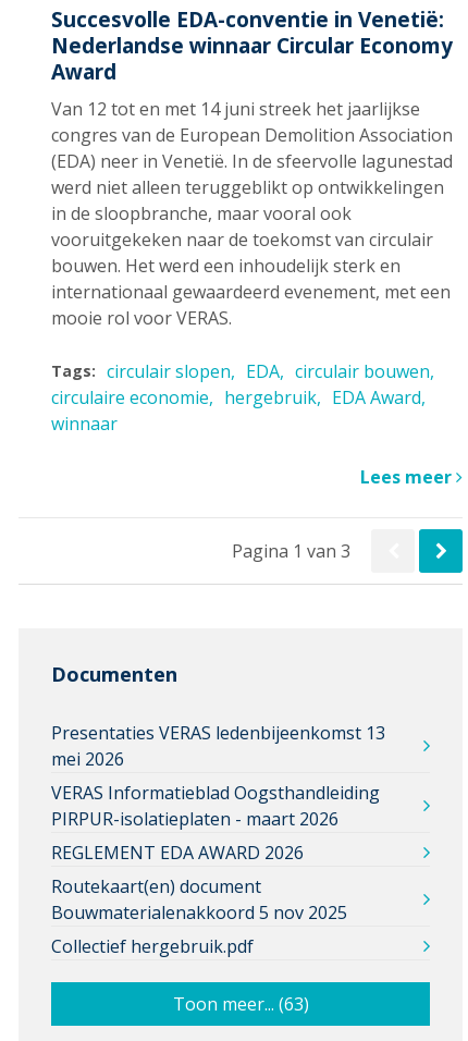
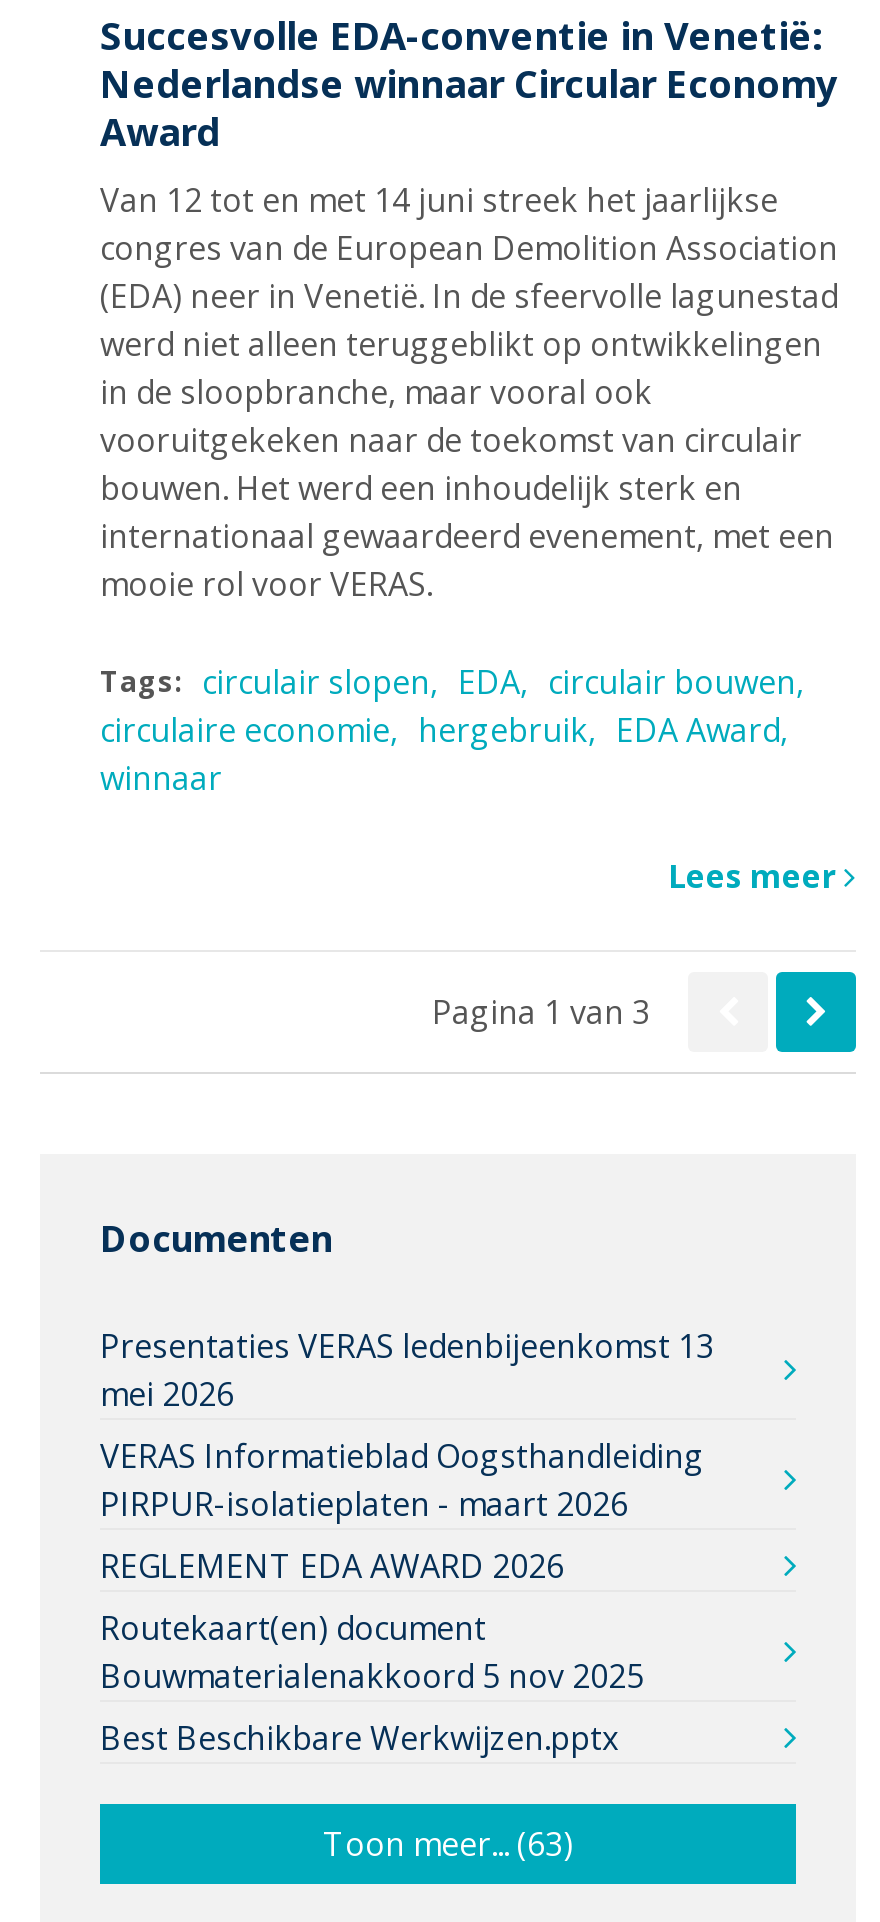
[51,934,254,958] Collectief hergebruik.pdf -> [100,1716,618,1760] Best Beschikbare Werkwijzen.pptx

